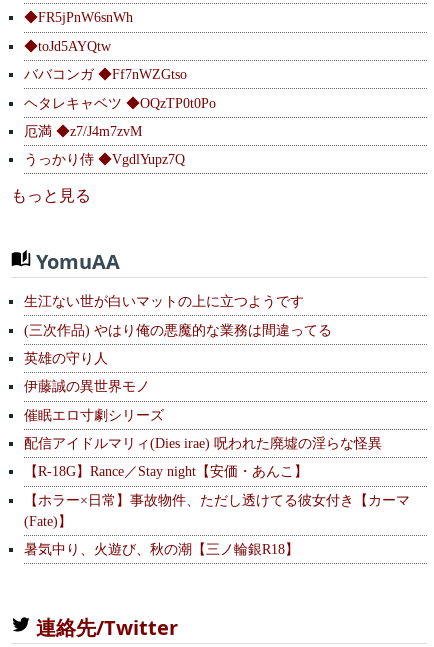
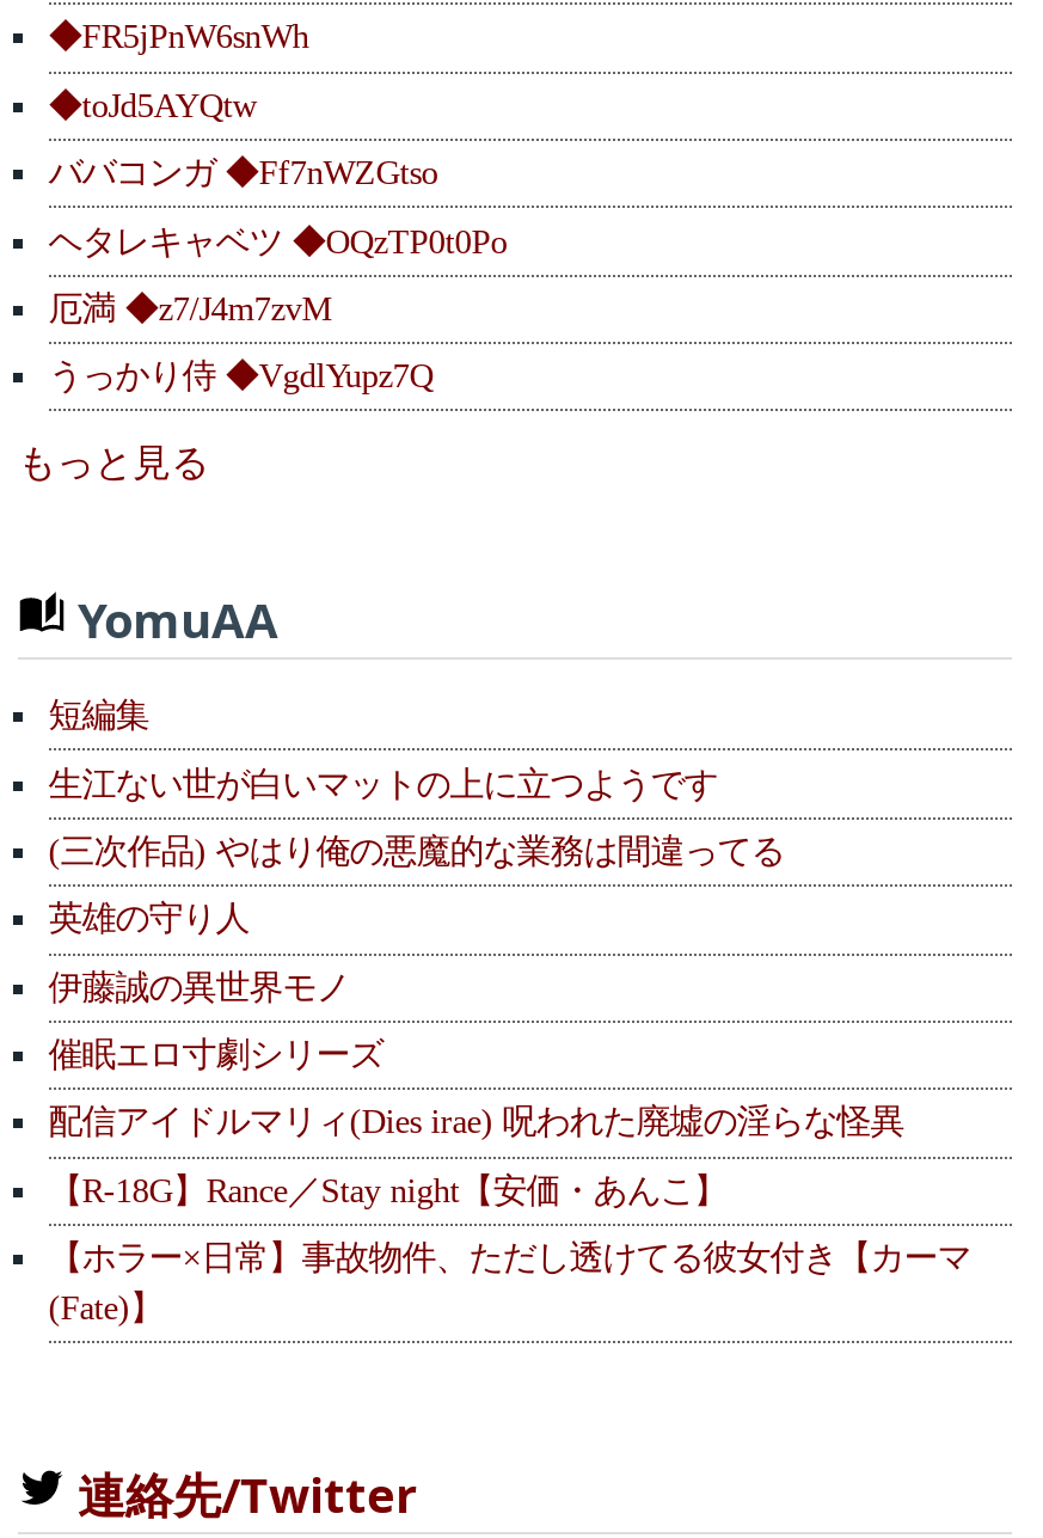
none -> [49,696,149,734] 短編集
moved [24,293,410,529] -> [49,764,971,1327]: 生江ない世が白いマットの上に立つようです | (三次作品) やはり俺の悪魔的な業務は間違ってる | 英雄の守り人 | ... | 【ホラー×日常】事故物件、ただし透けてる彼女付き【カーマ | (Fate)】
[24,541,299,557] 暑気中り、火遊び、秋の潮【三ノ輪銀R18】 -> none

